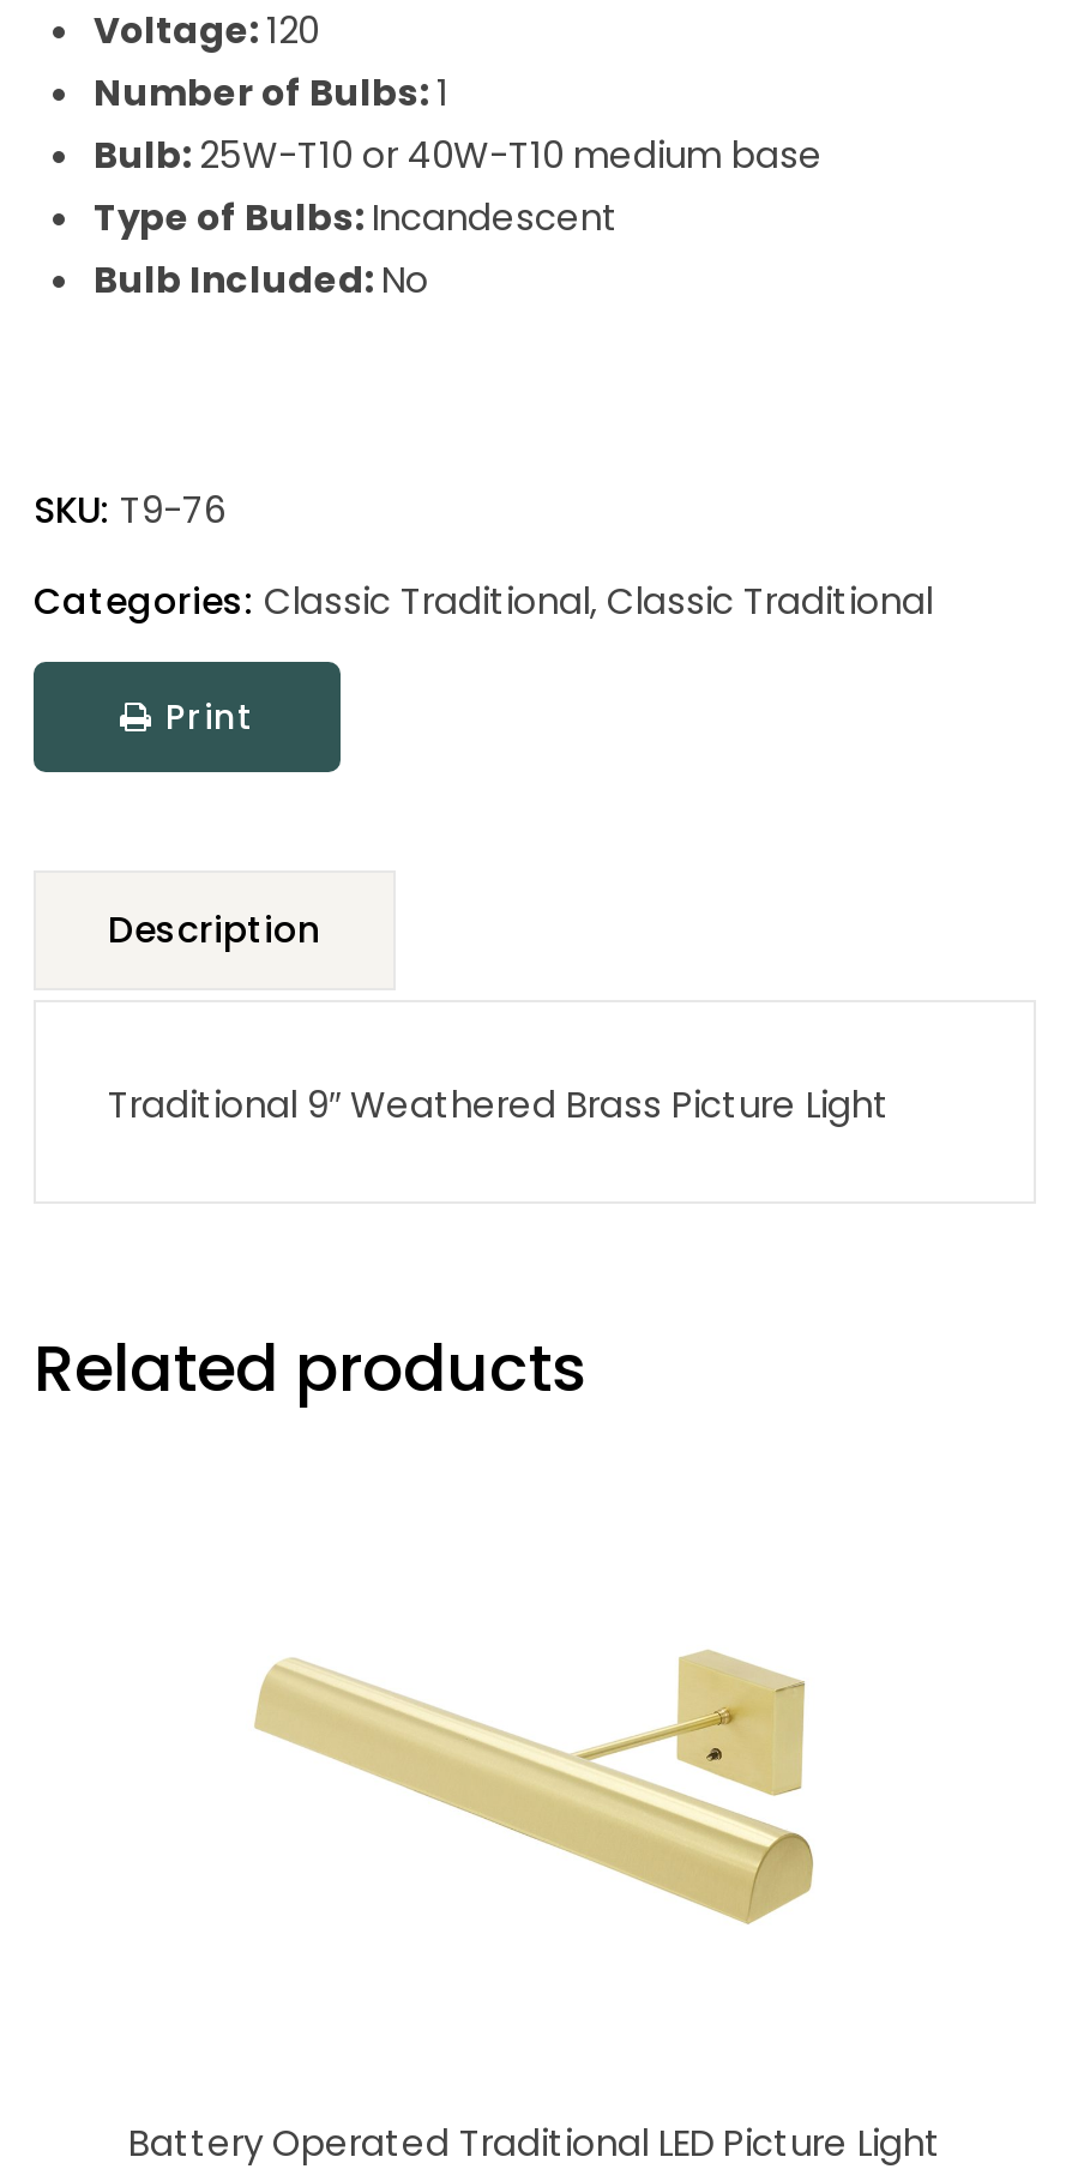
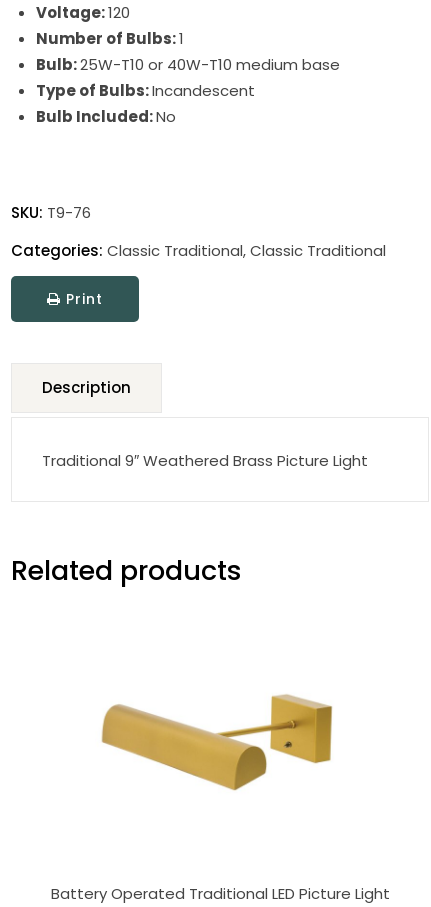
[252,1647,815,1926] [image] -> [101,689,336,802] [image]

